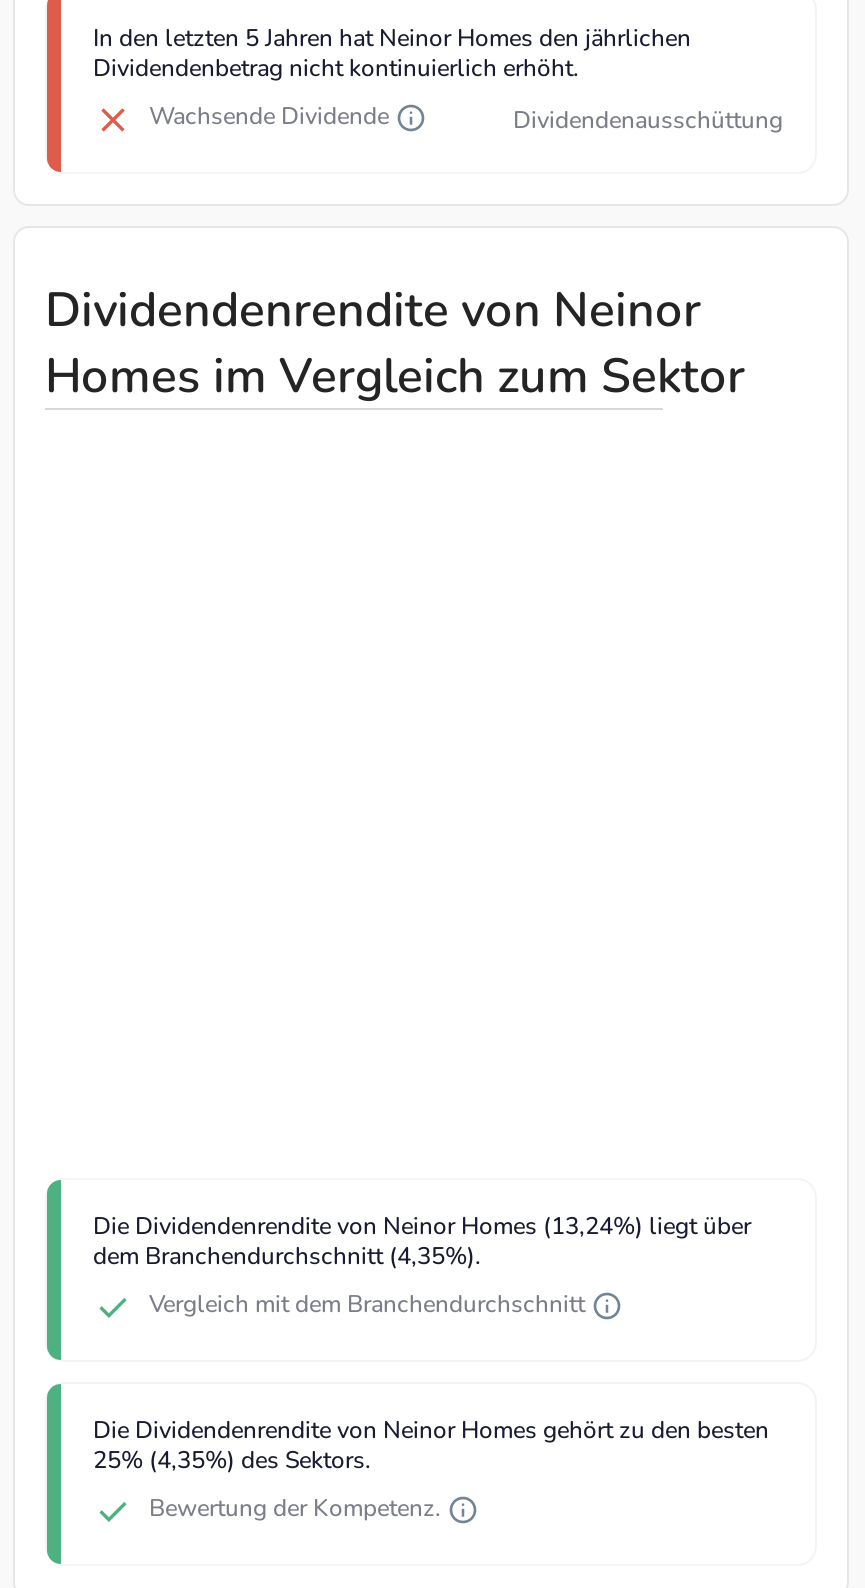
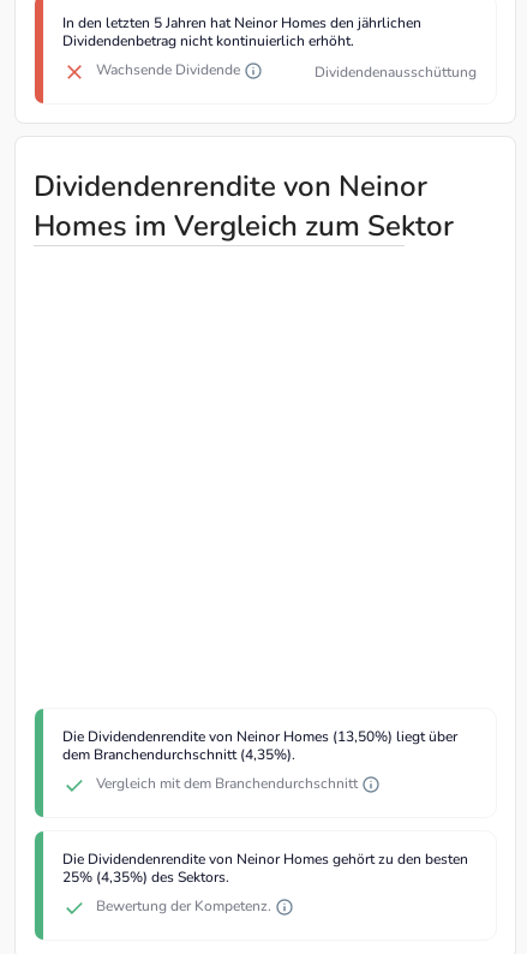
[93,1210,751,1242] Die Dividendenrendite von Neinor Homes (13,24%) liegt über -> [62,727,457,746] Die Dividendenrendite von Neinor Homes (13,50%) liegt über

